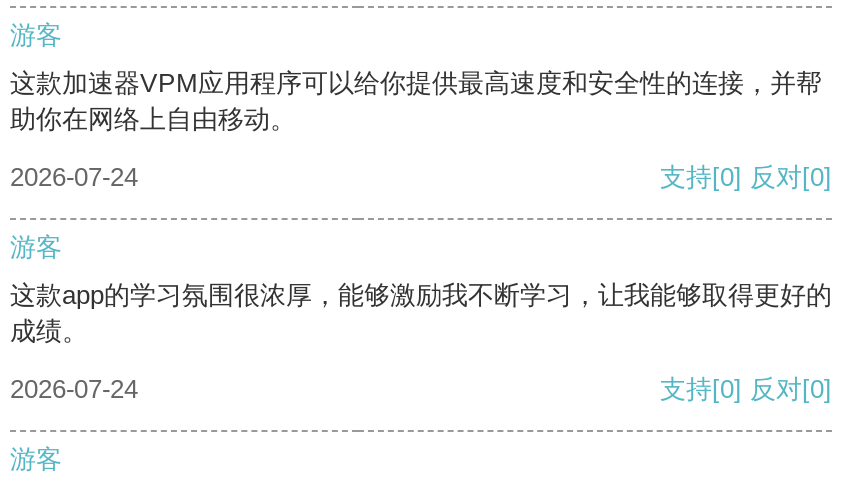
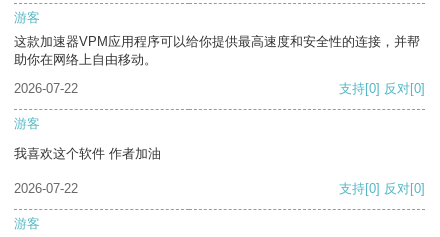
[10,162,138,192] 2026-07-24 -> [14,81,78,96] 2026-07-22
[10,280,832,346] 这款app的学习氛围很浓厚，能够激励我不断学习，让我能够取得更好的 | 成绩。 -> [14,146,161,161] 我喜欢这个软件 作者加油
[10,374,138,404] 2026-07-24 -> [14,181,78,196] 2026-07-22

